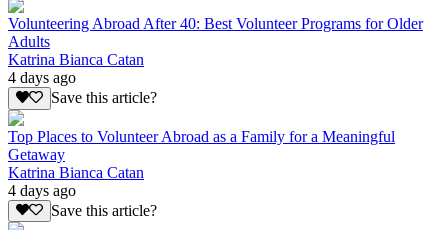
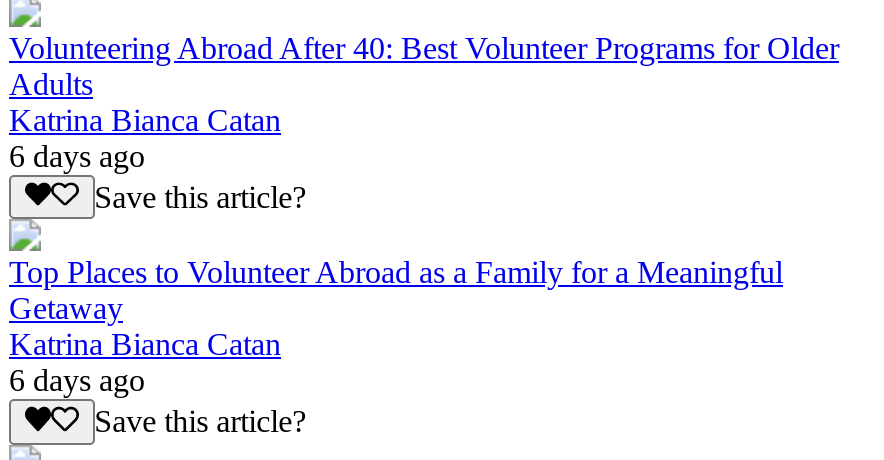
[8,69,76,86] 4 days ago -> [9,139,145,173] 6 days ago
[8,182,76,199] 4 days ago -> [9,364,145,398] 6 days ago

